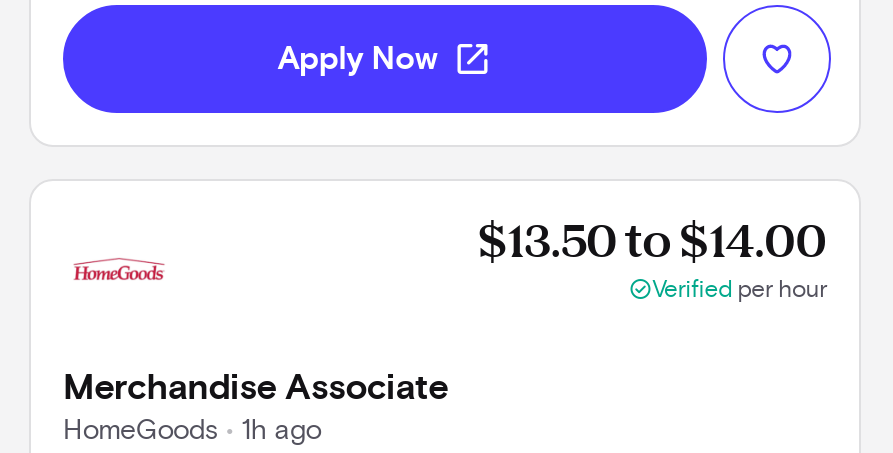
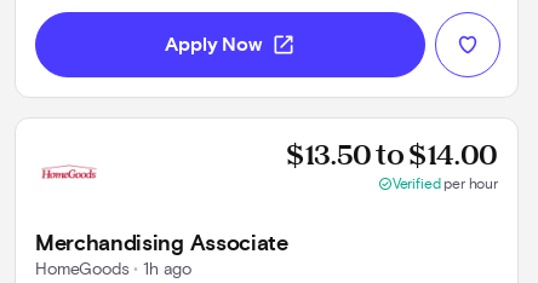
[63,371,448,407] Merchandise Associate -> [35,233,288,255] Merchandising Associate

